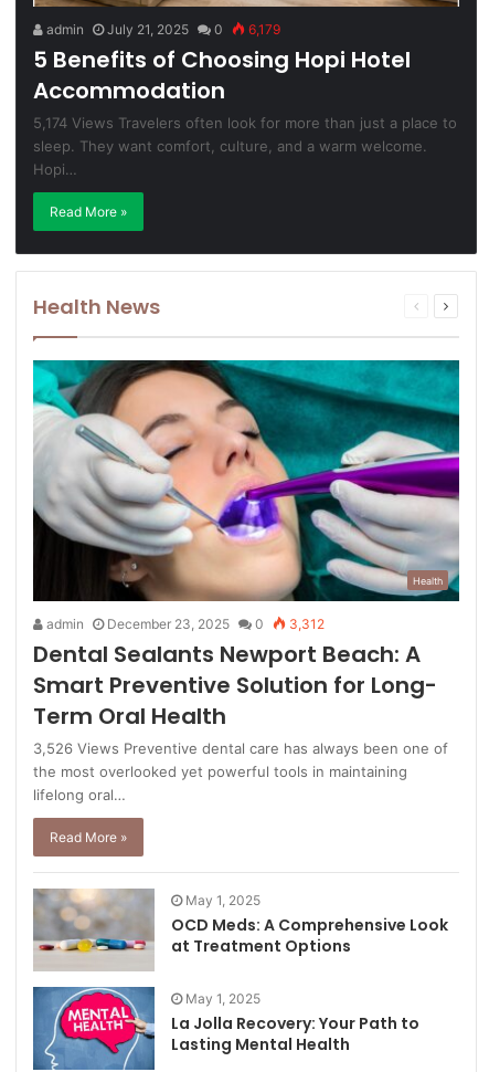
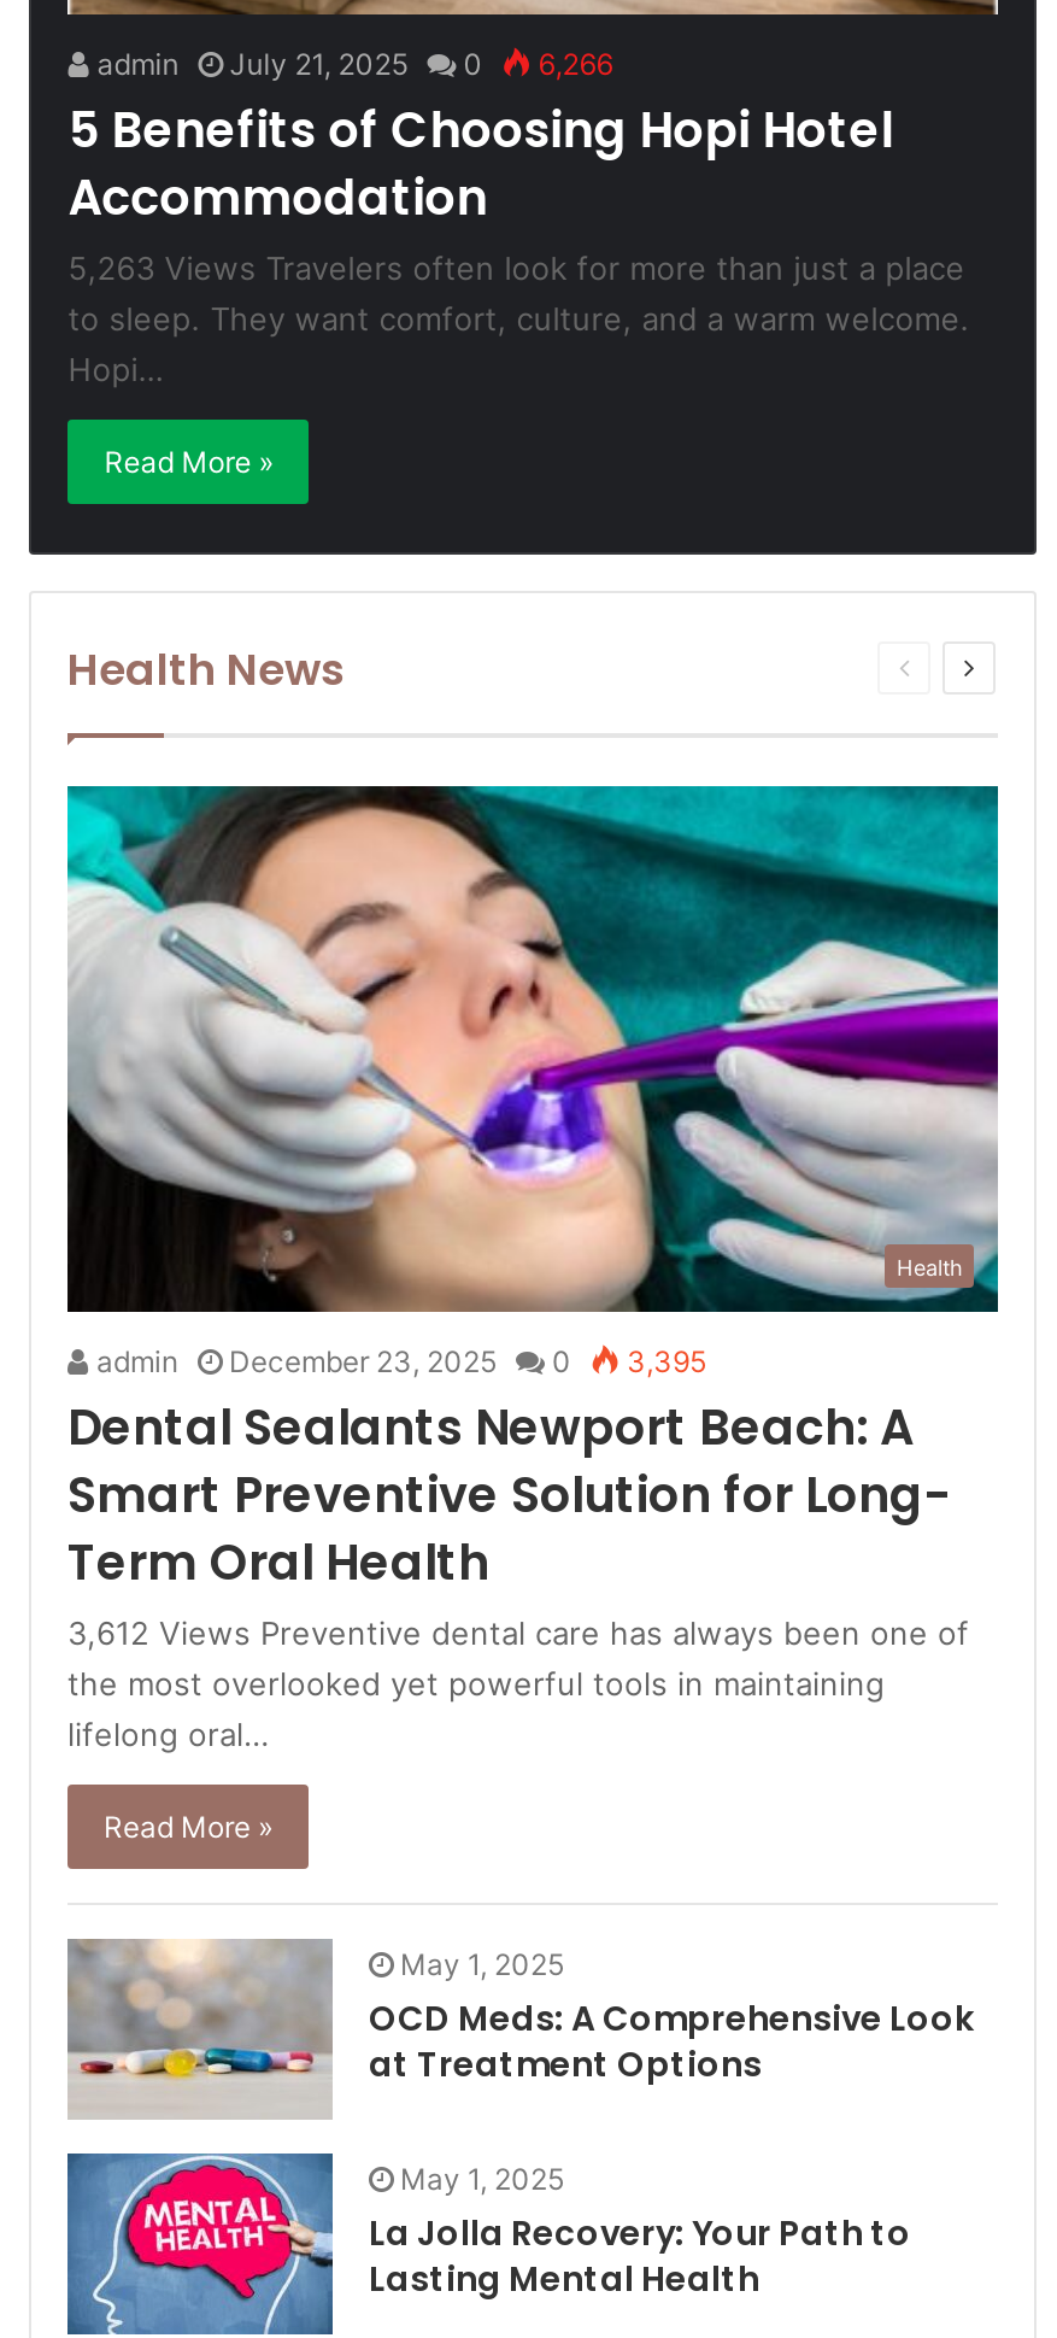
[43,21,281,38] admin July 21, 2025 0 6,179 -> [90,47,613,83] admin July 21, 2025 0 6,266
[33,114,457,155] 5,174 Views Travelers often look for more than just a place to | sleep. They want comfort, culture, and a warm welcome. -> [68,249,970,339] 5,263 Views Travelers often look for more than just a place | to sleep. They want comfort, culture, and a warm welcome.
[43,616,325,632] admin December 23, 2025 0 3,312 -> [89,1343,706,1380] admin December 23, 2025 0 3,395
[33,739,448,757] 3,526 Views Preventive dental care has always been one of -> [67,1614,969,1652] 3,612 Views Preventive dental care has always been one of

